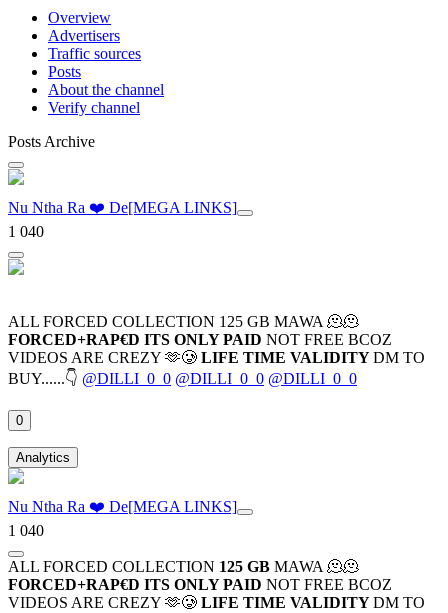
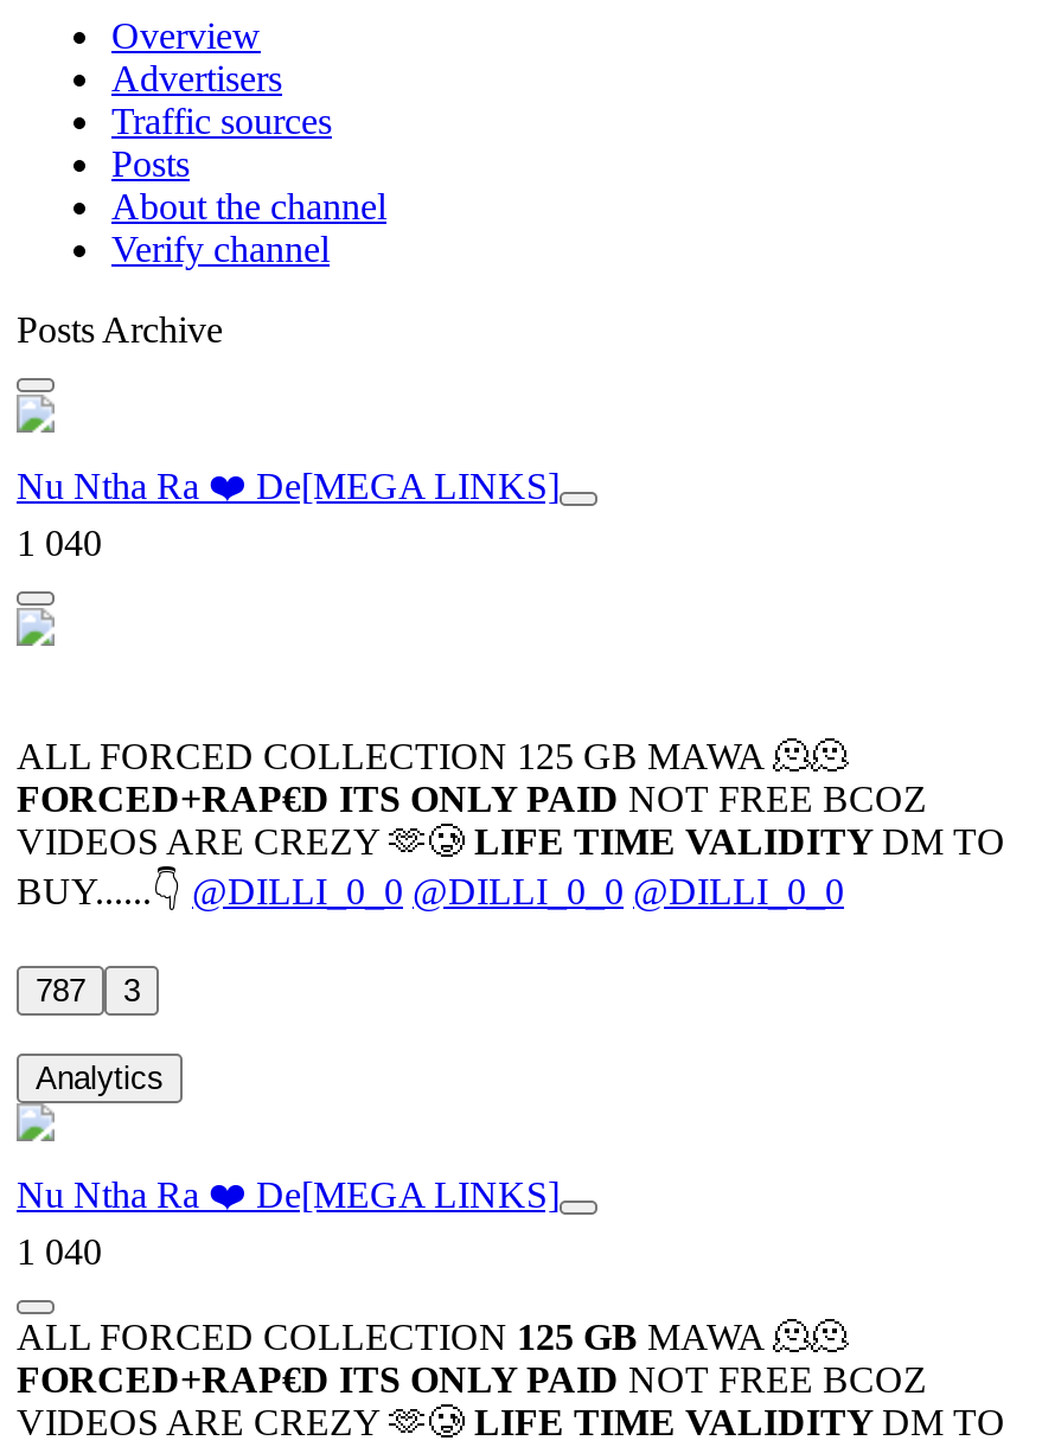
[16,413,23,428] 0 -> [36,973,140,1008] 787 | 3

